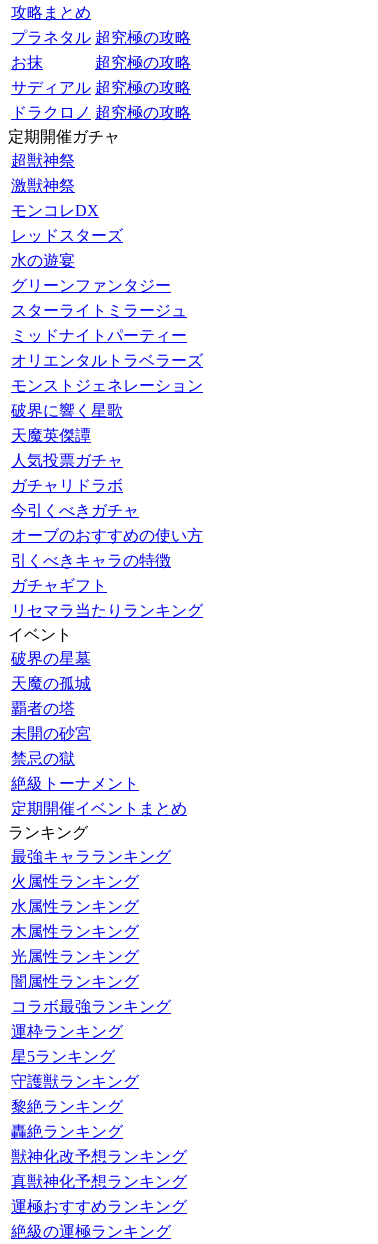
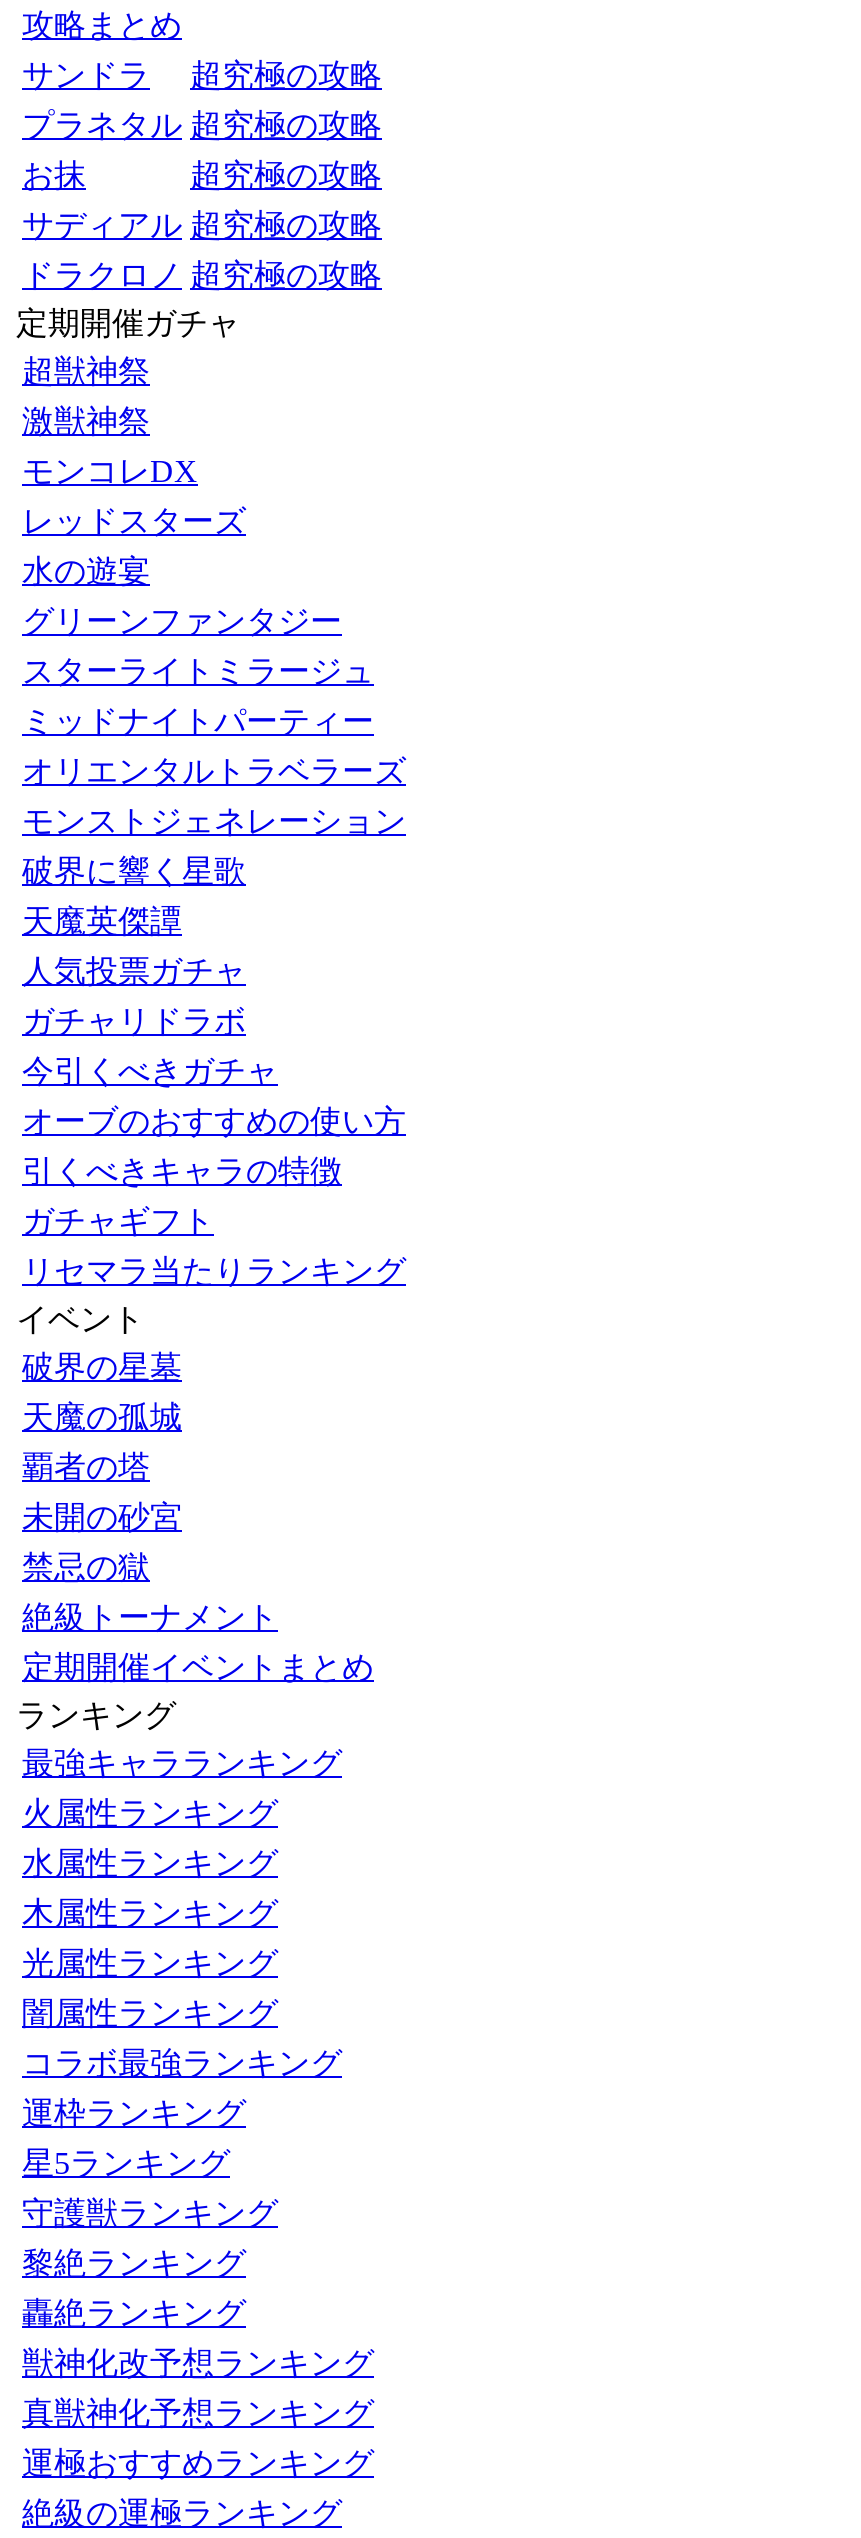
none -> [22,58,382,92] サンドラ | 超究極の攻略

